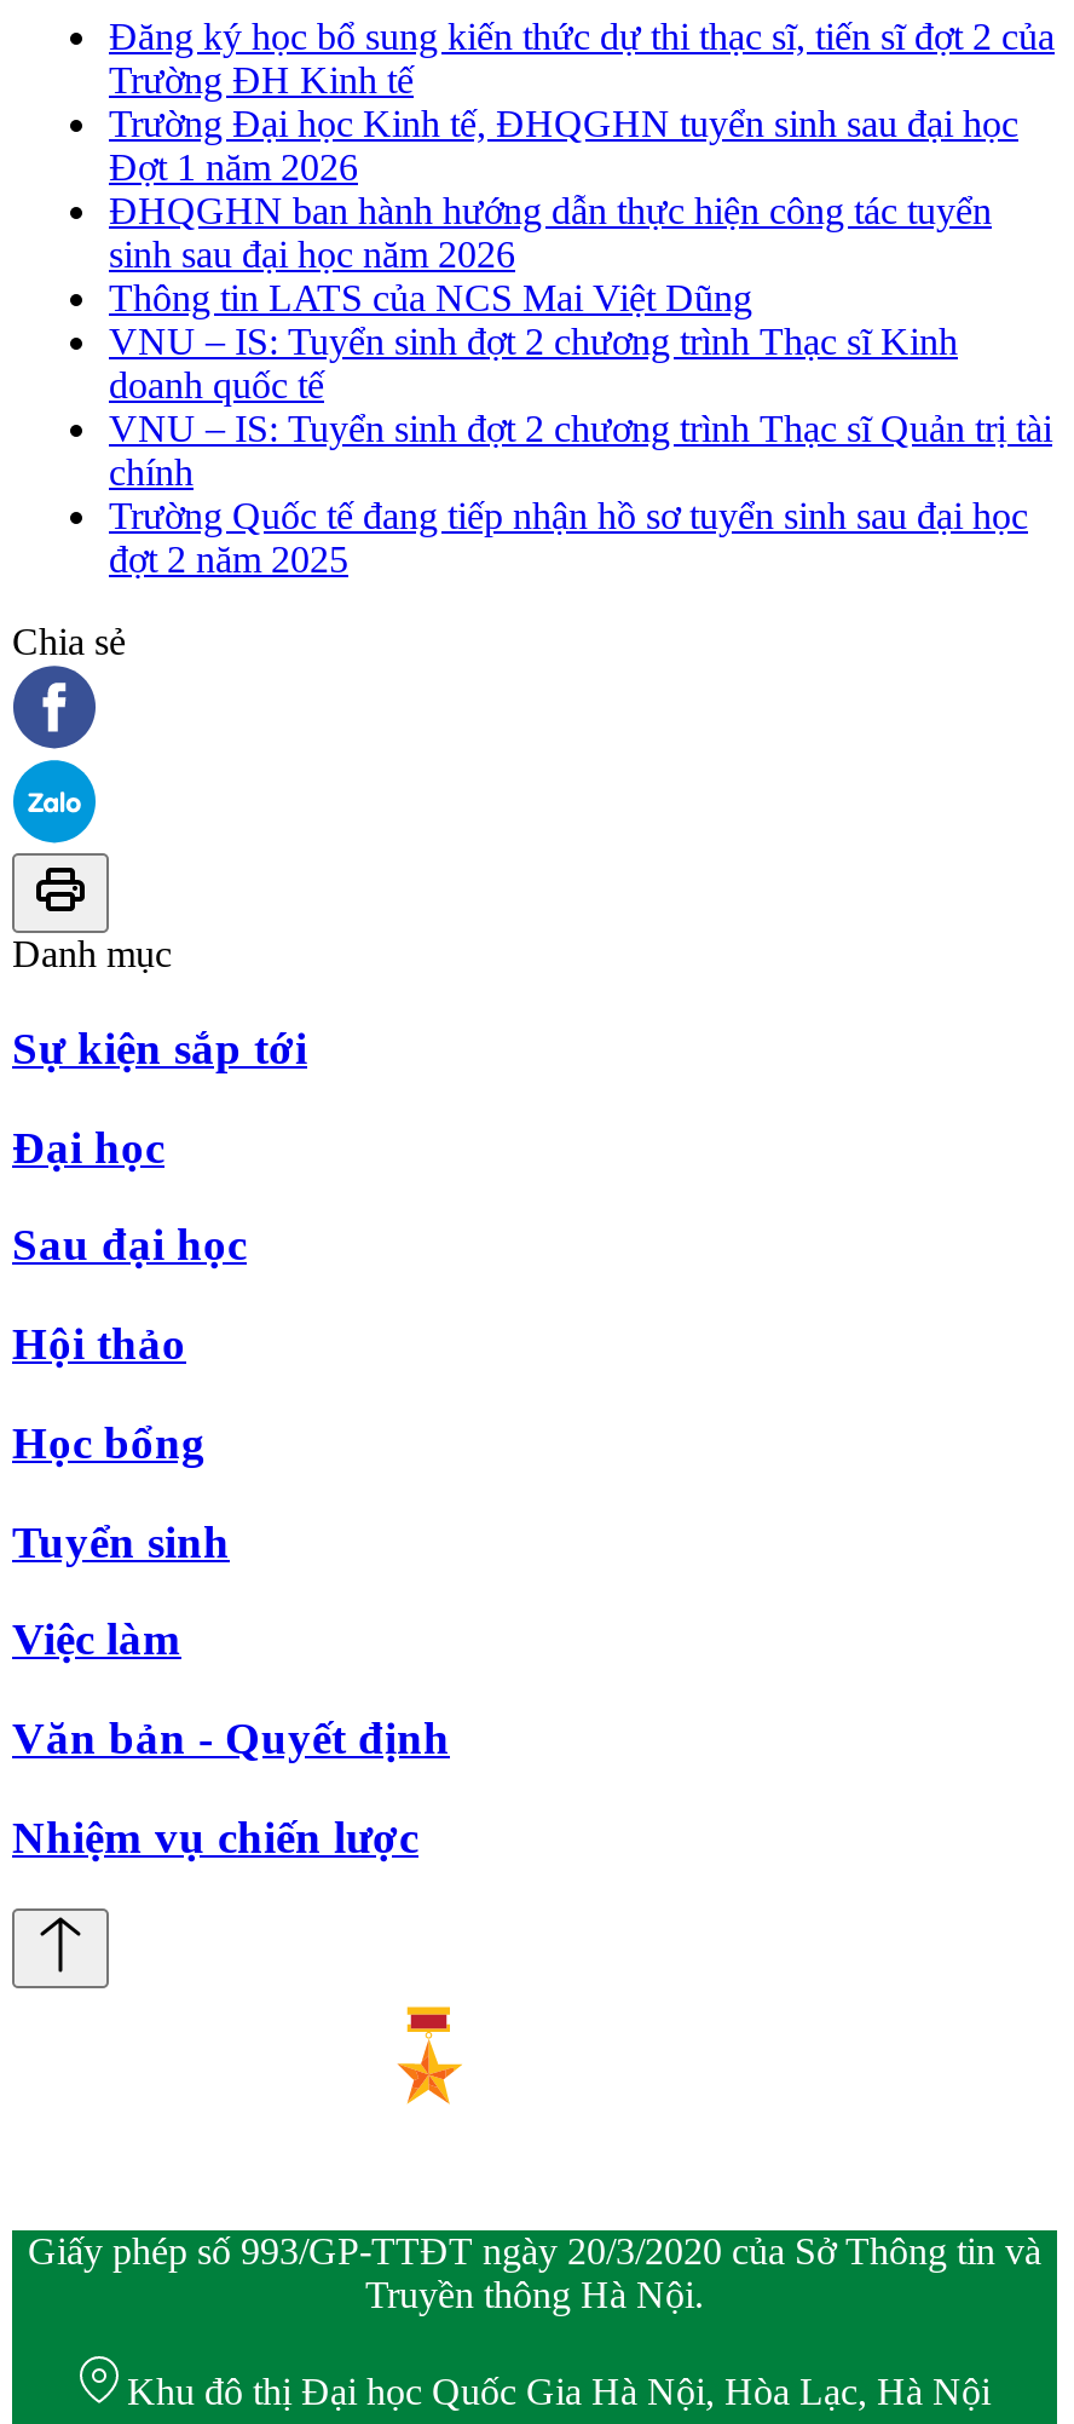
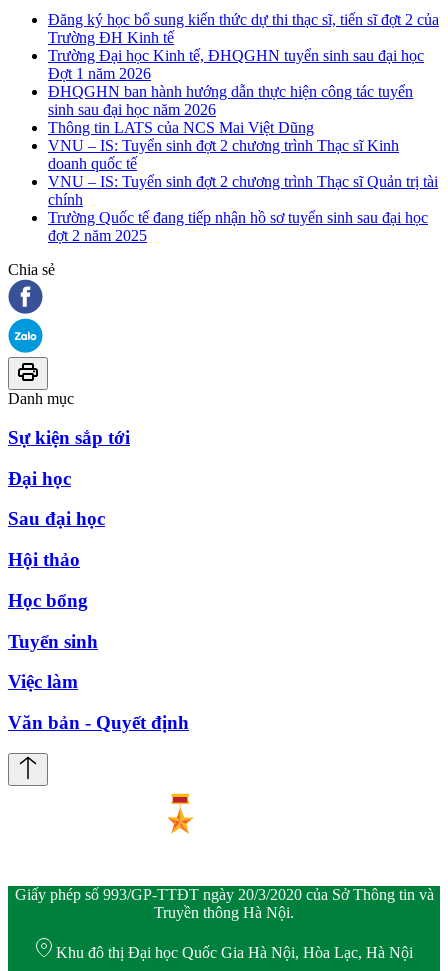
[12,1811,418,1862] Nhiệm vụ chiến lược -> none

